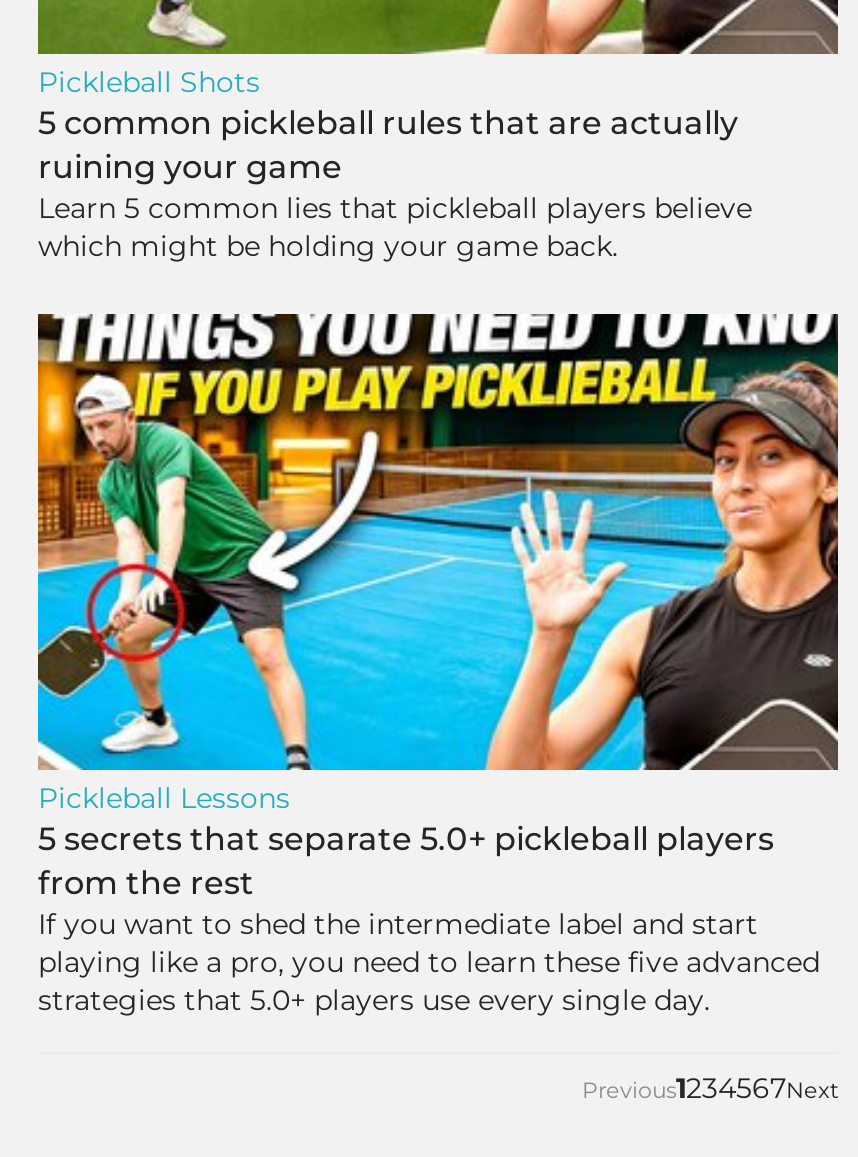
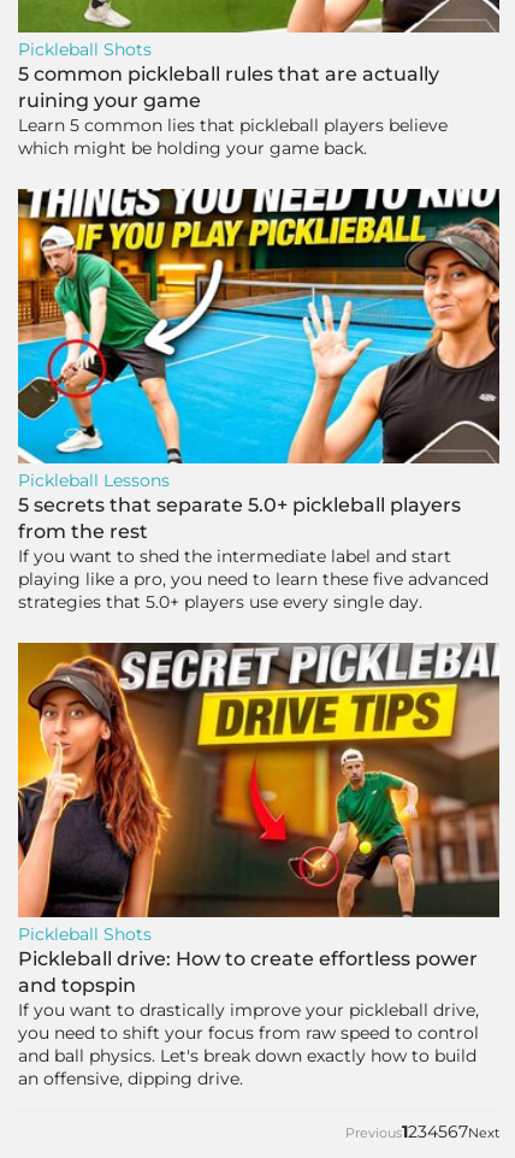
none -> [17,642,501,1089] [image] | Pickleball Shots | Pickleball drive: How to create effortless power | and topspin | If you want to drastically improve your pickleball drive, | you need to shift your focus from raw speed to control | and ball physics. Let's break down exactly how to build | an offensive, dipping drive.

